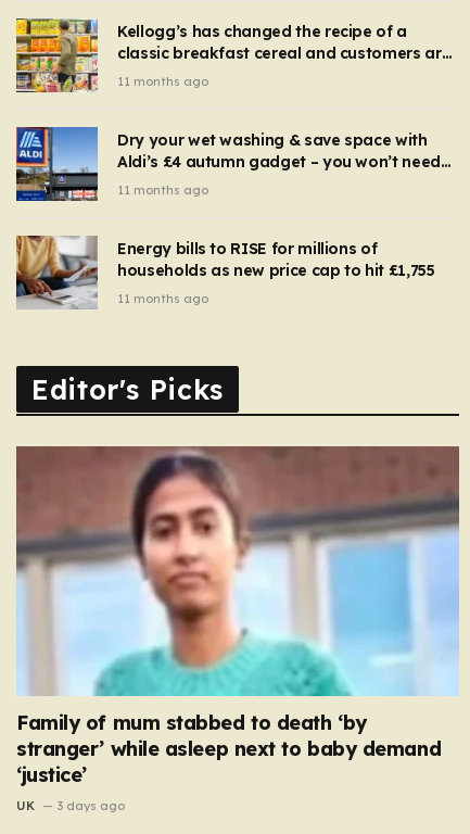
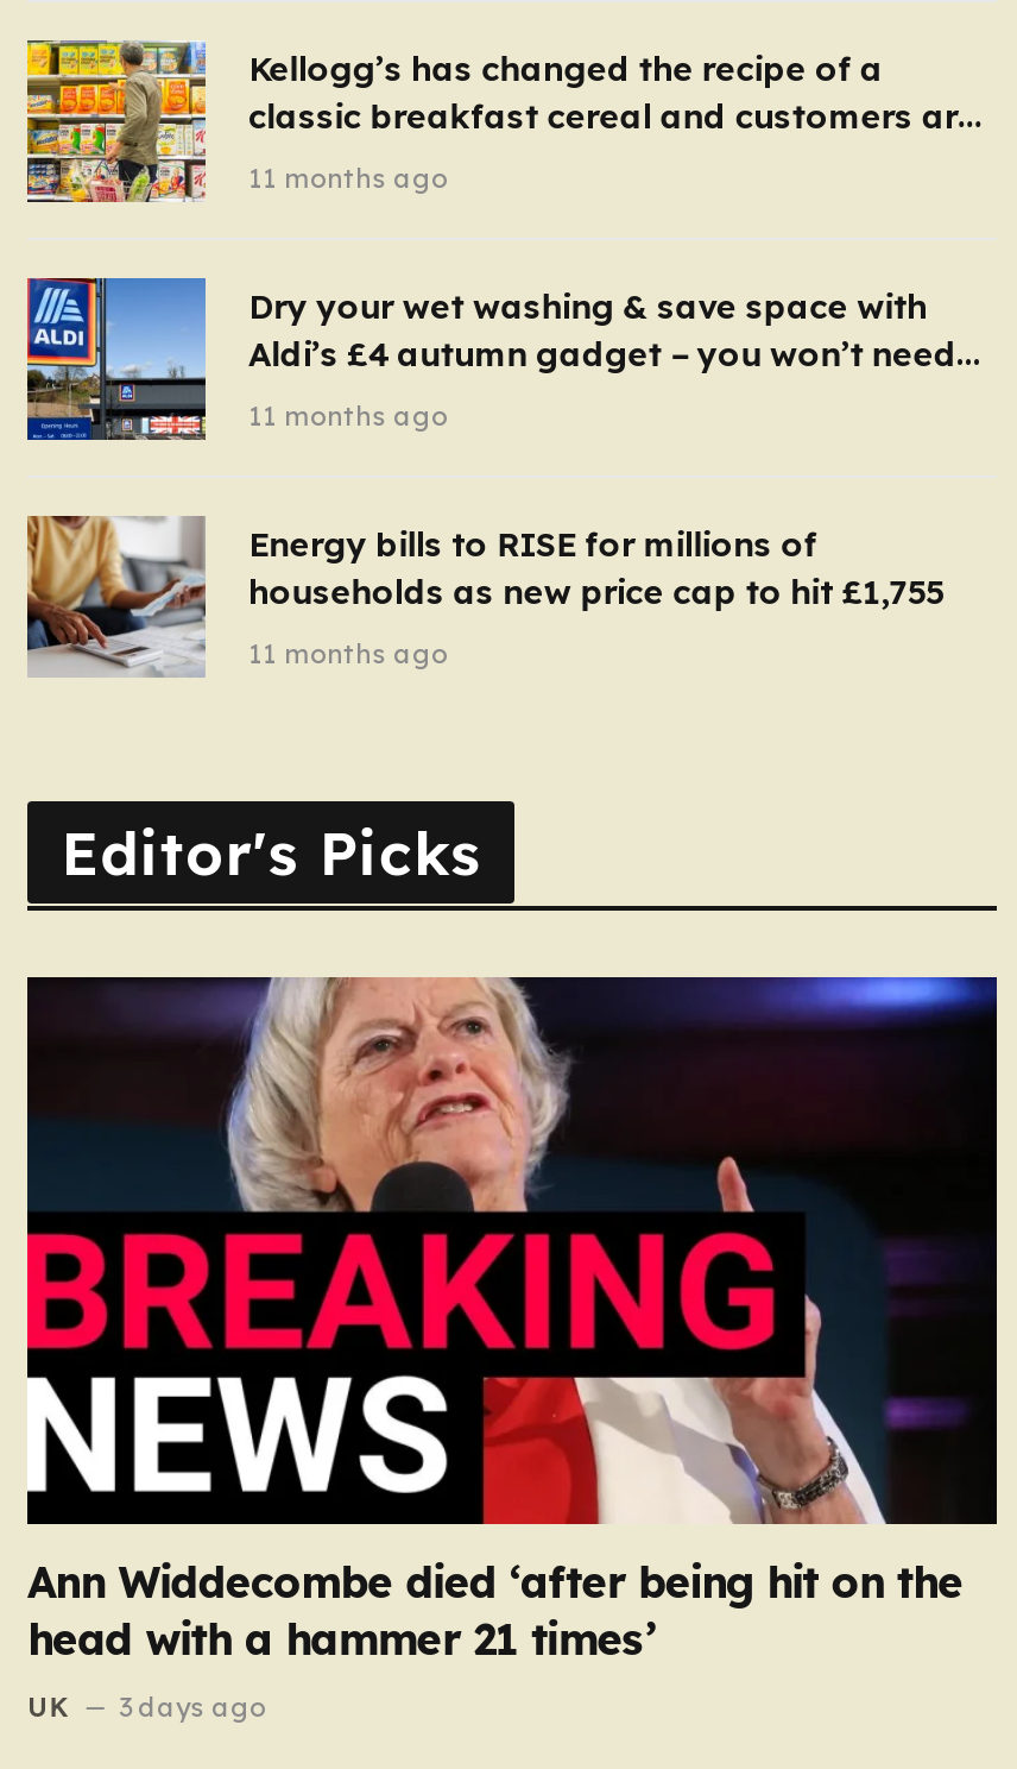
[15,445,460,787] [image] | Family of mum stabbed to death ‘by | stranger’ while asleep next to baby demand | ‘justice’ -> [25,975,999,1666] [image] | Ann Widdecombe died ‘after being hit on the | head with a hammer 21 times’

